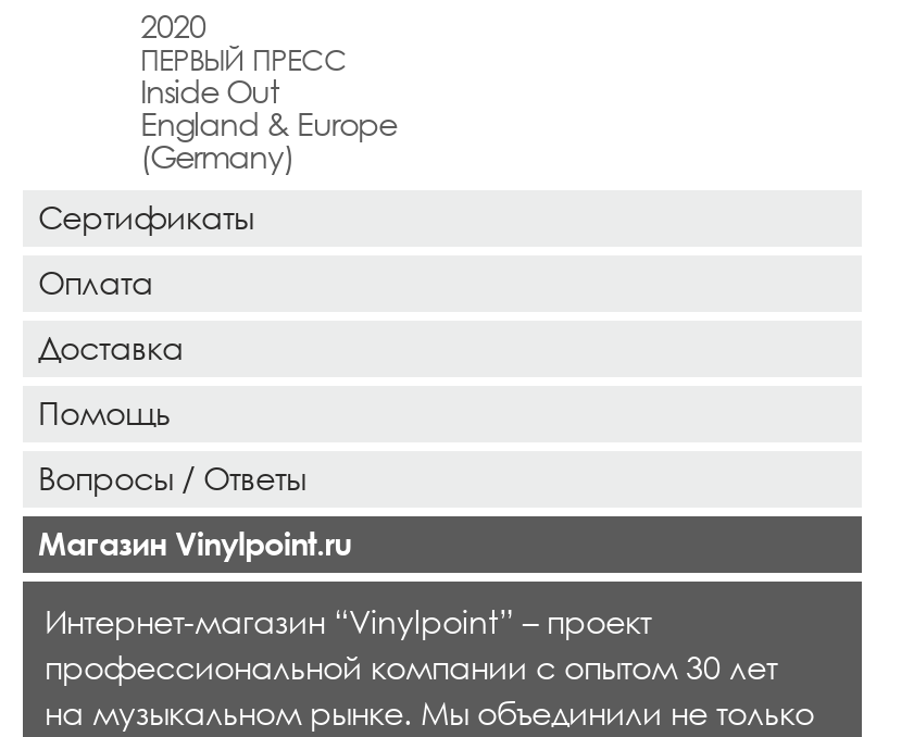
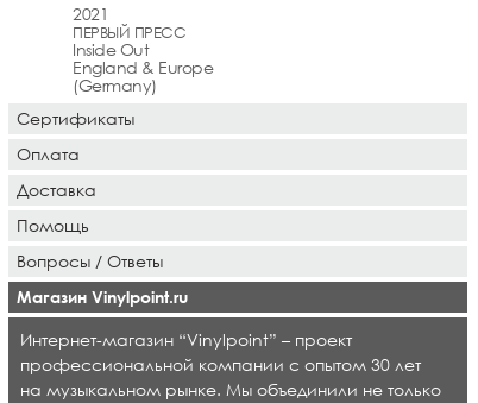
[140,7,205,44] 2020 -> [73,4,108,24] 2021

